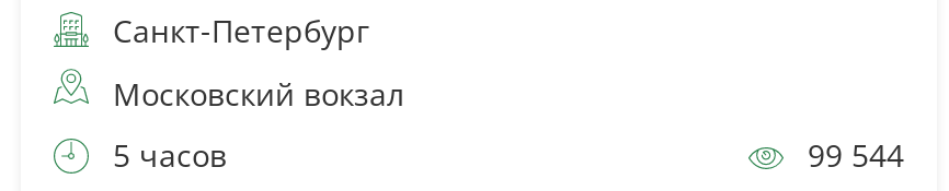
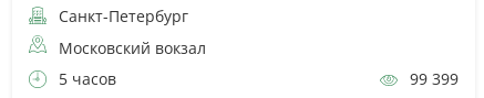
[799,135,904,176] 99 544 -> [405,69,459,90] 99 399

